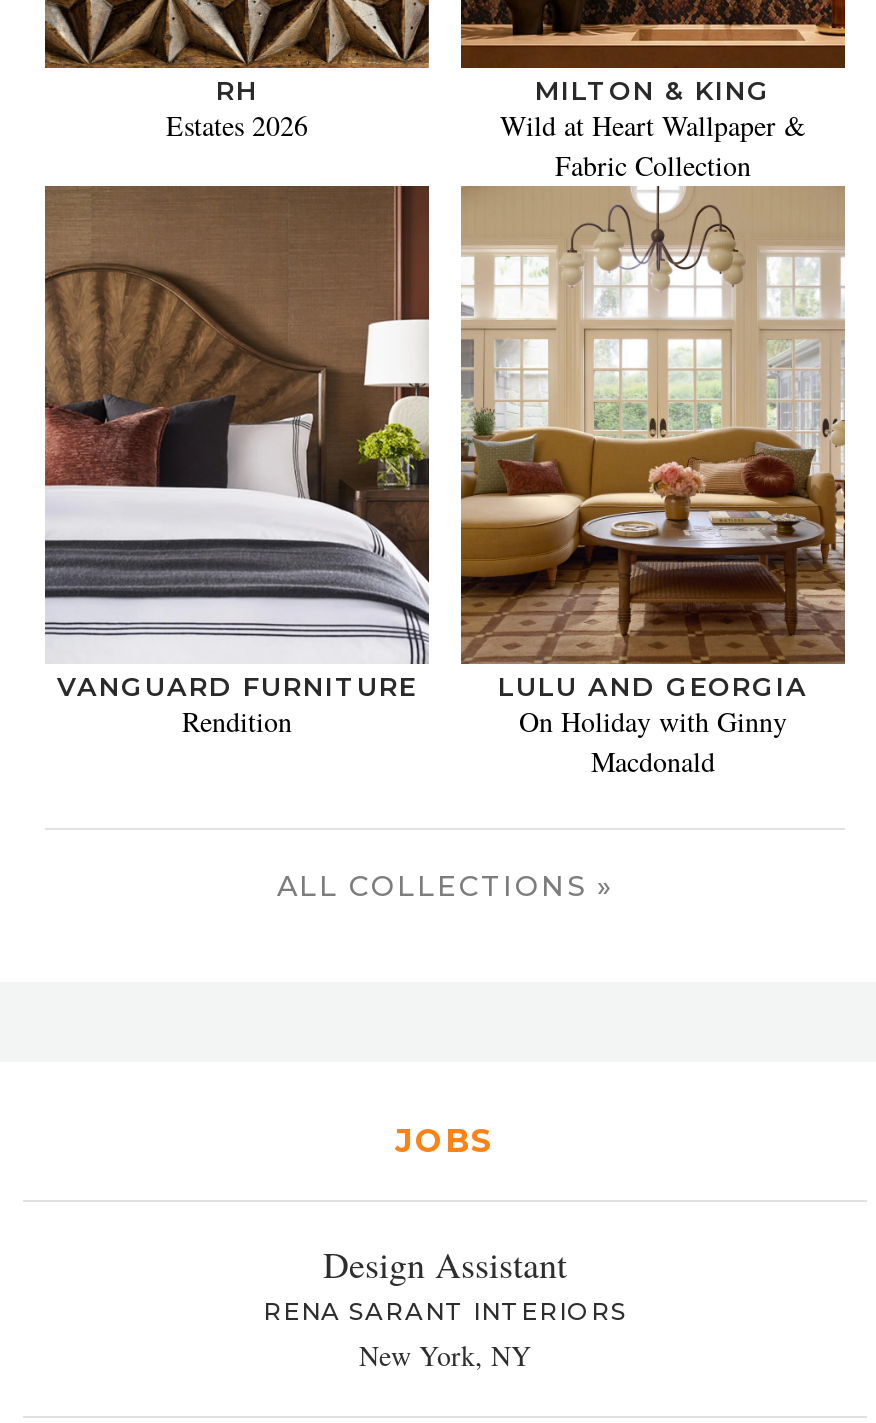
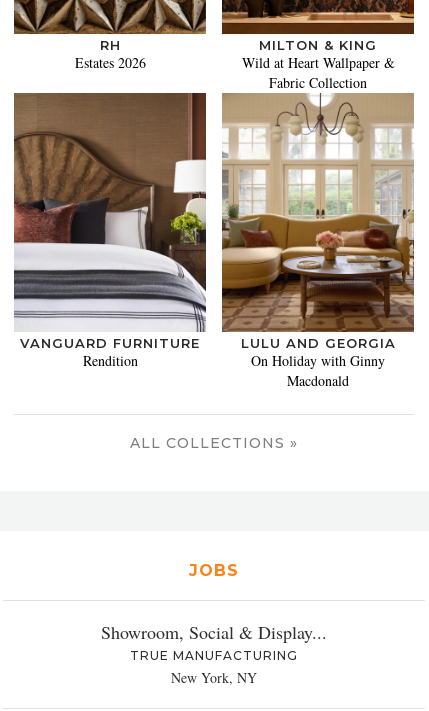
[263,1239,627,1325] Design Assistant | RENA SARANT INTERIORS -> [101,619,327,662] Showroom, Social & Display... | TRUE MANUFACTURING

